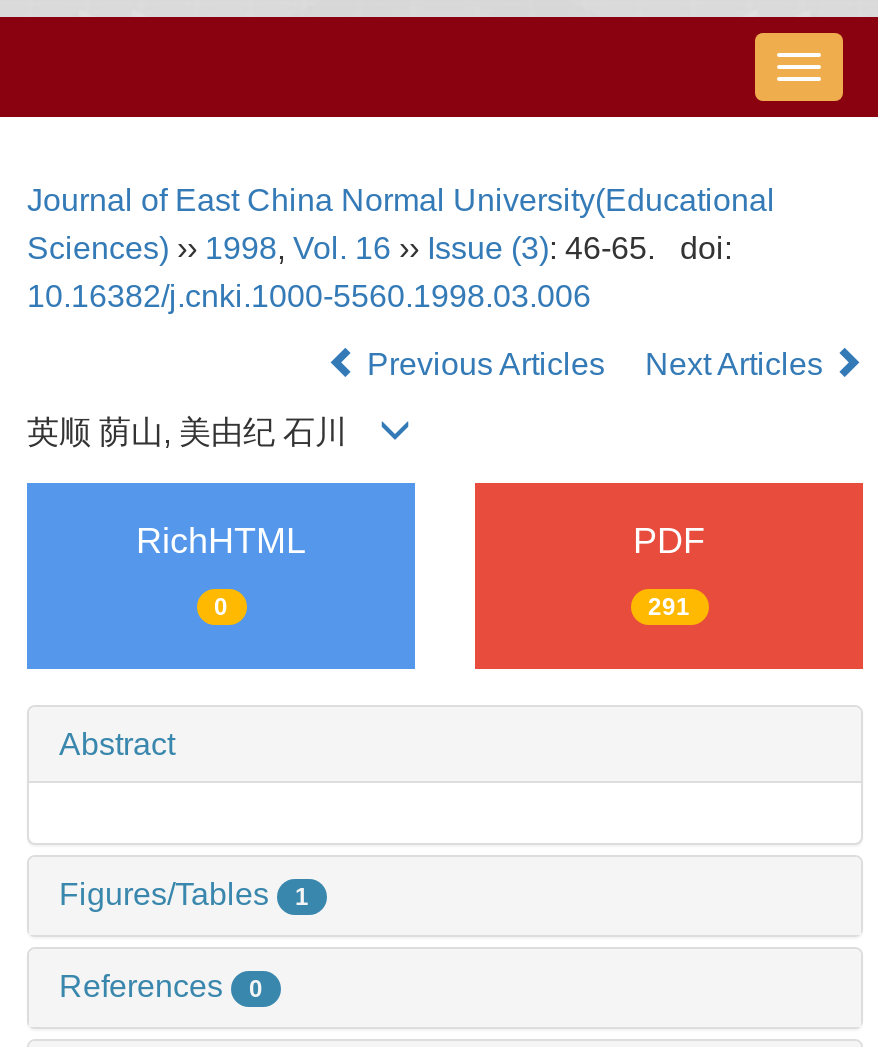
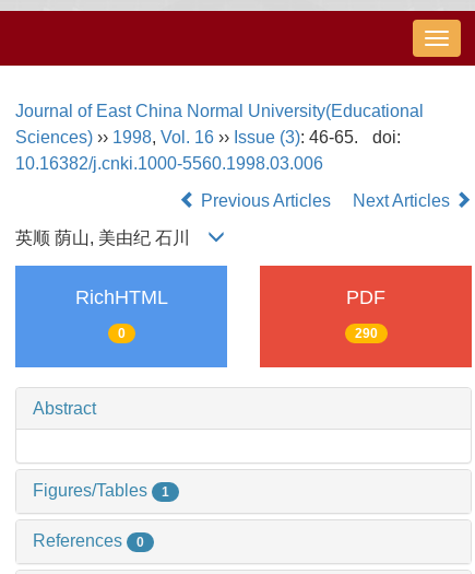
[648,592,690,620] 291 -> [354,325,377,341] 290

